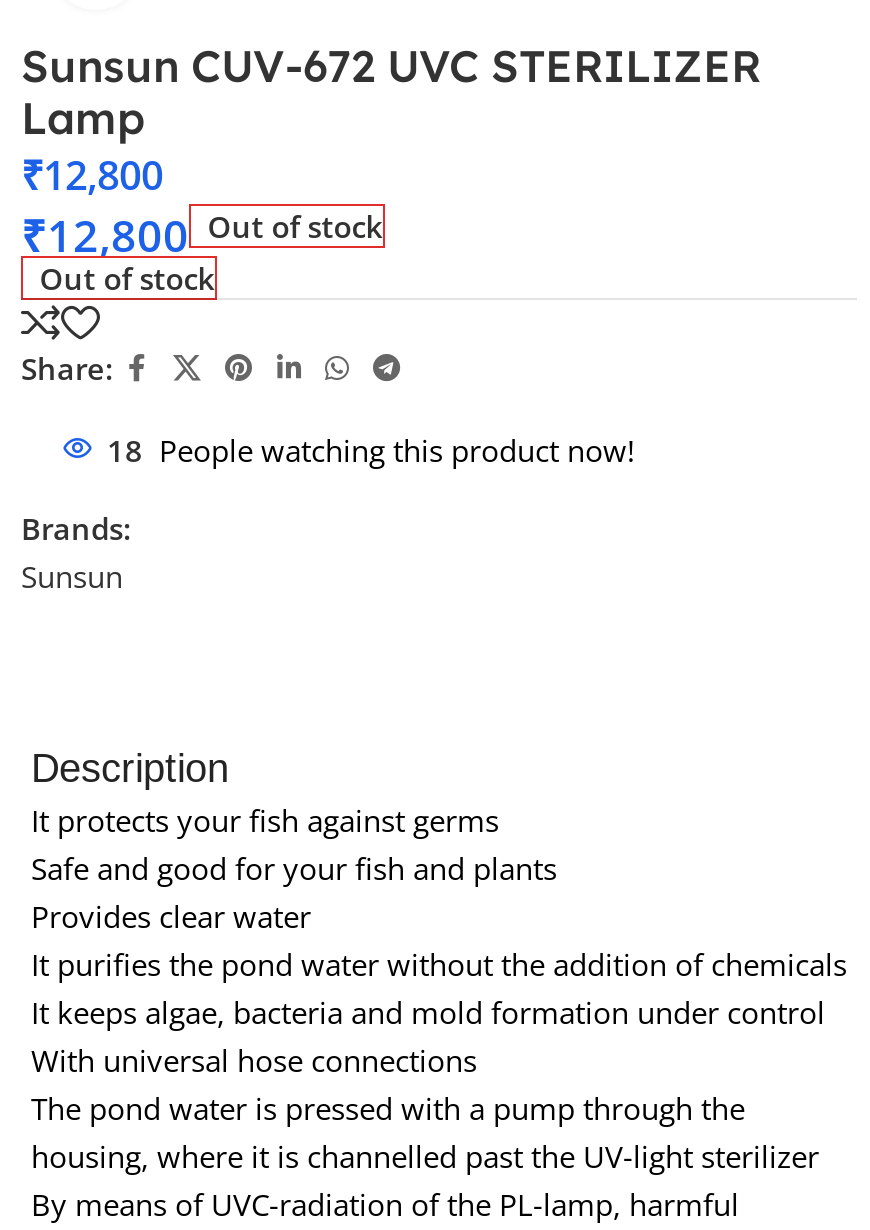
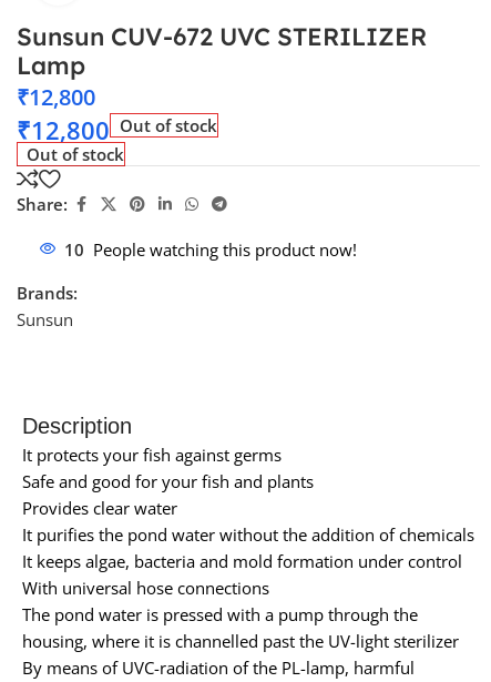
[107,430,635,470] 18 People watching this product now! -> [64,238,357,261] 10 People watching this product now!

